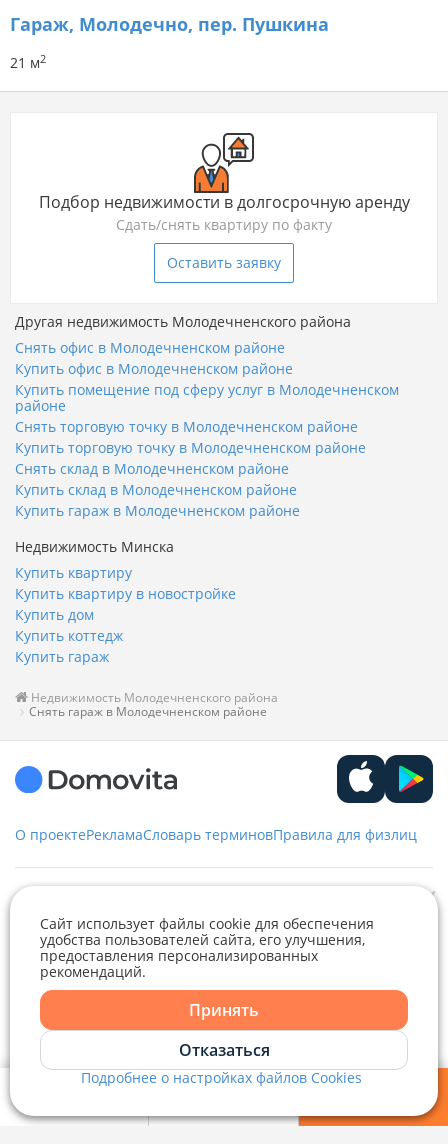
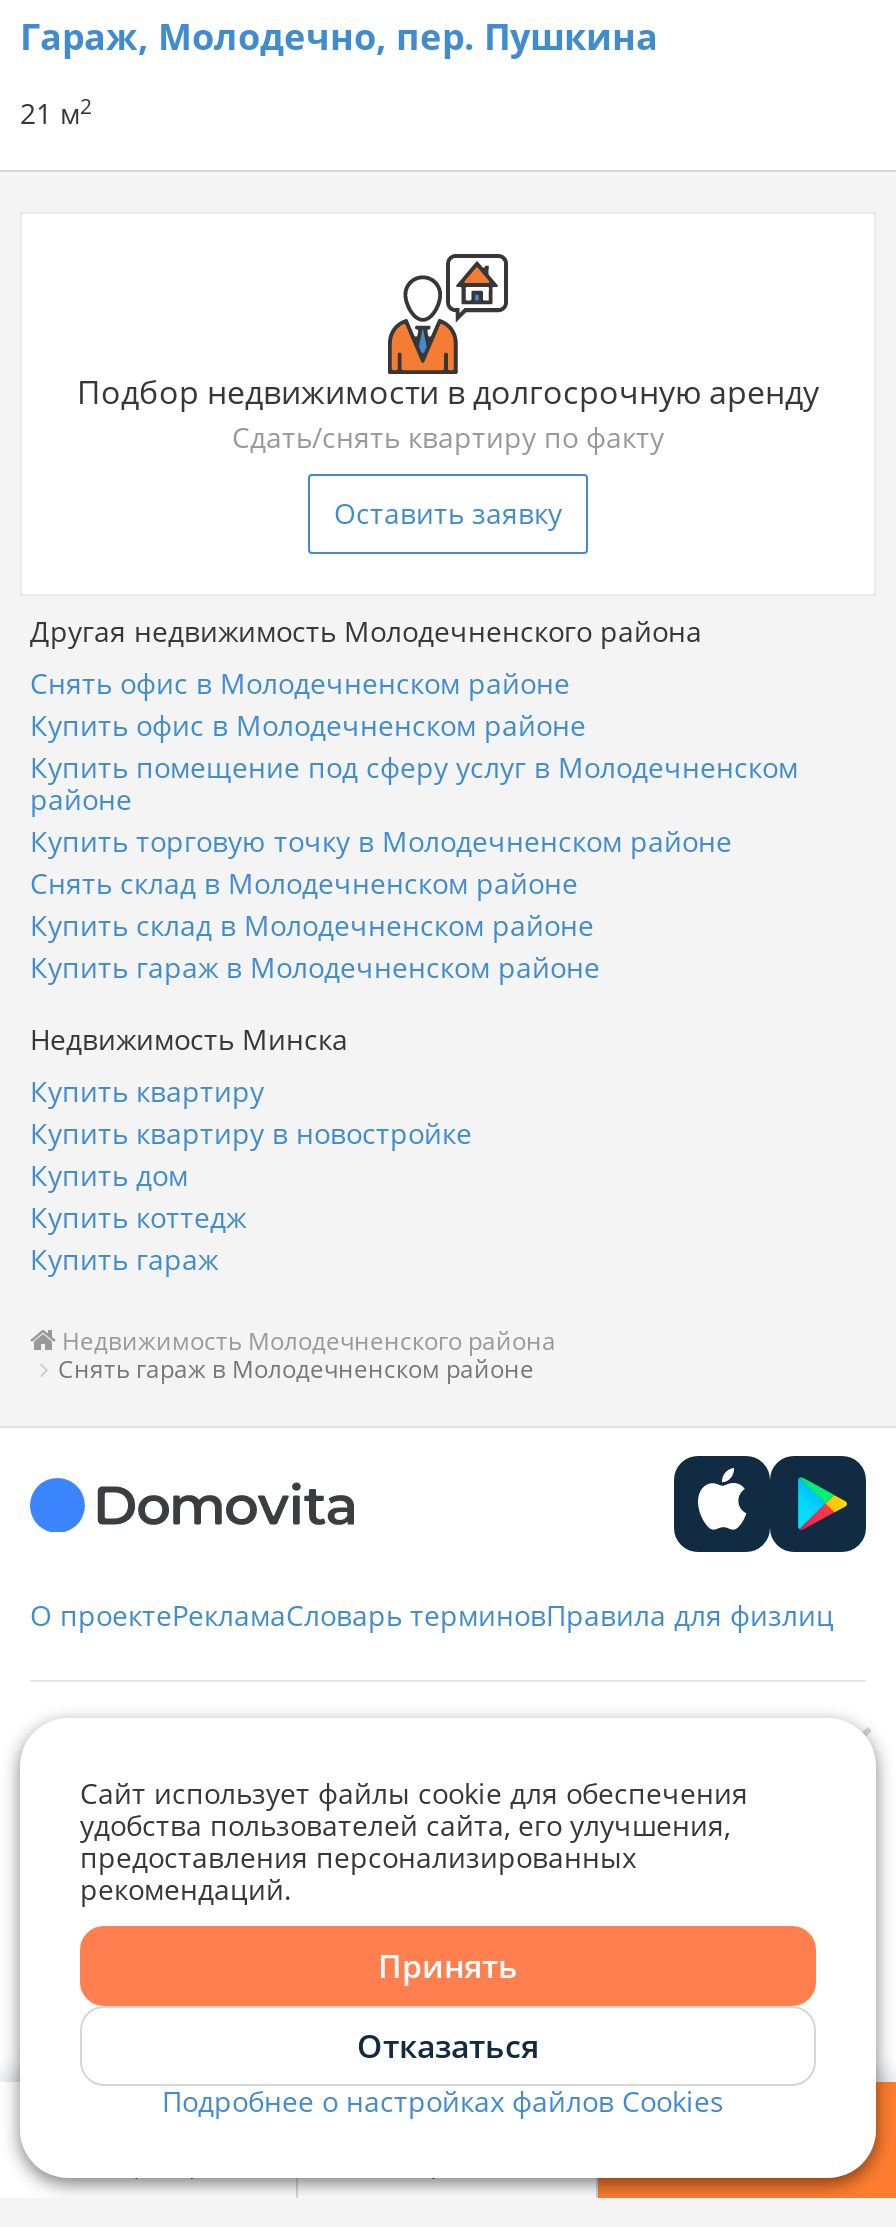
[15,417,358,436] Снять торговую точку в Молодечненском районе -> none

